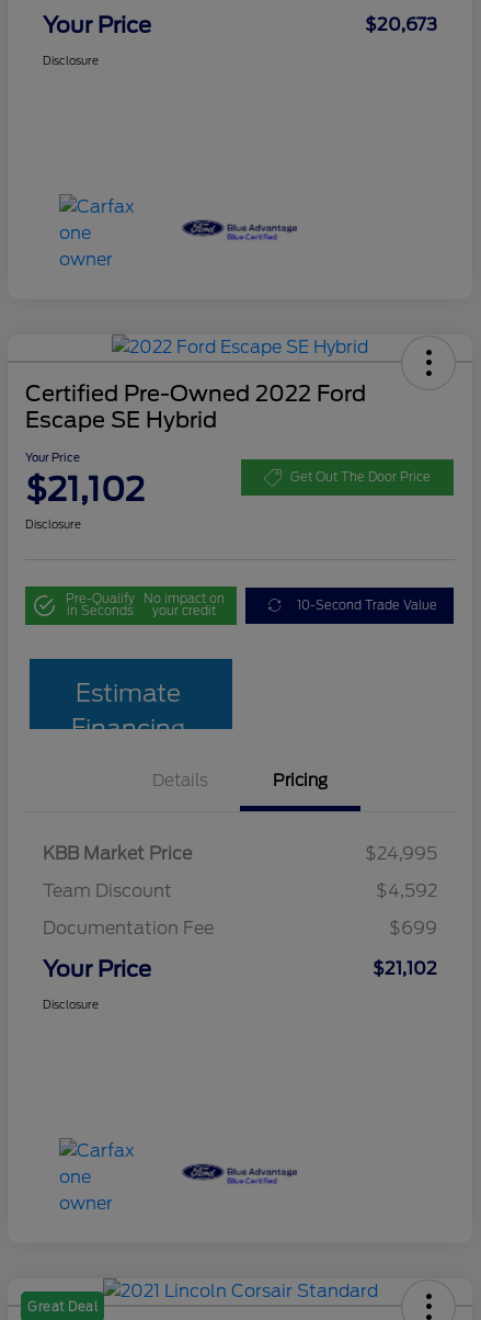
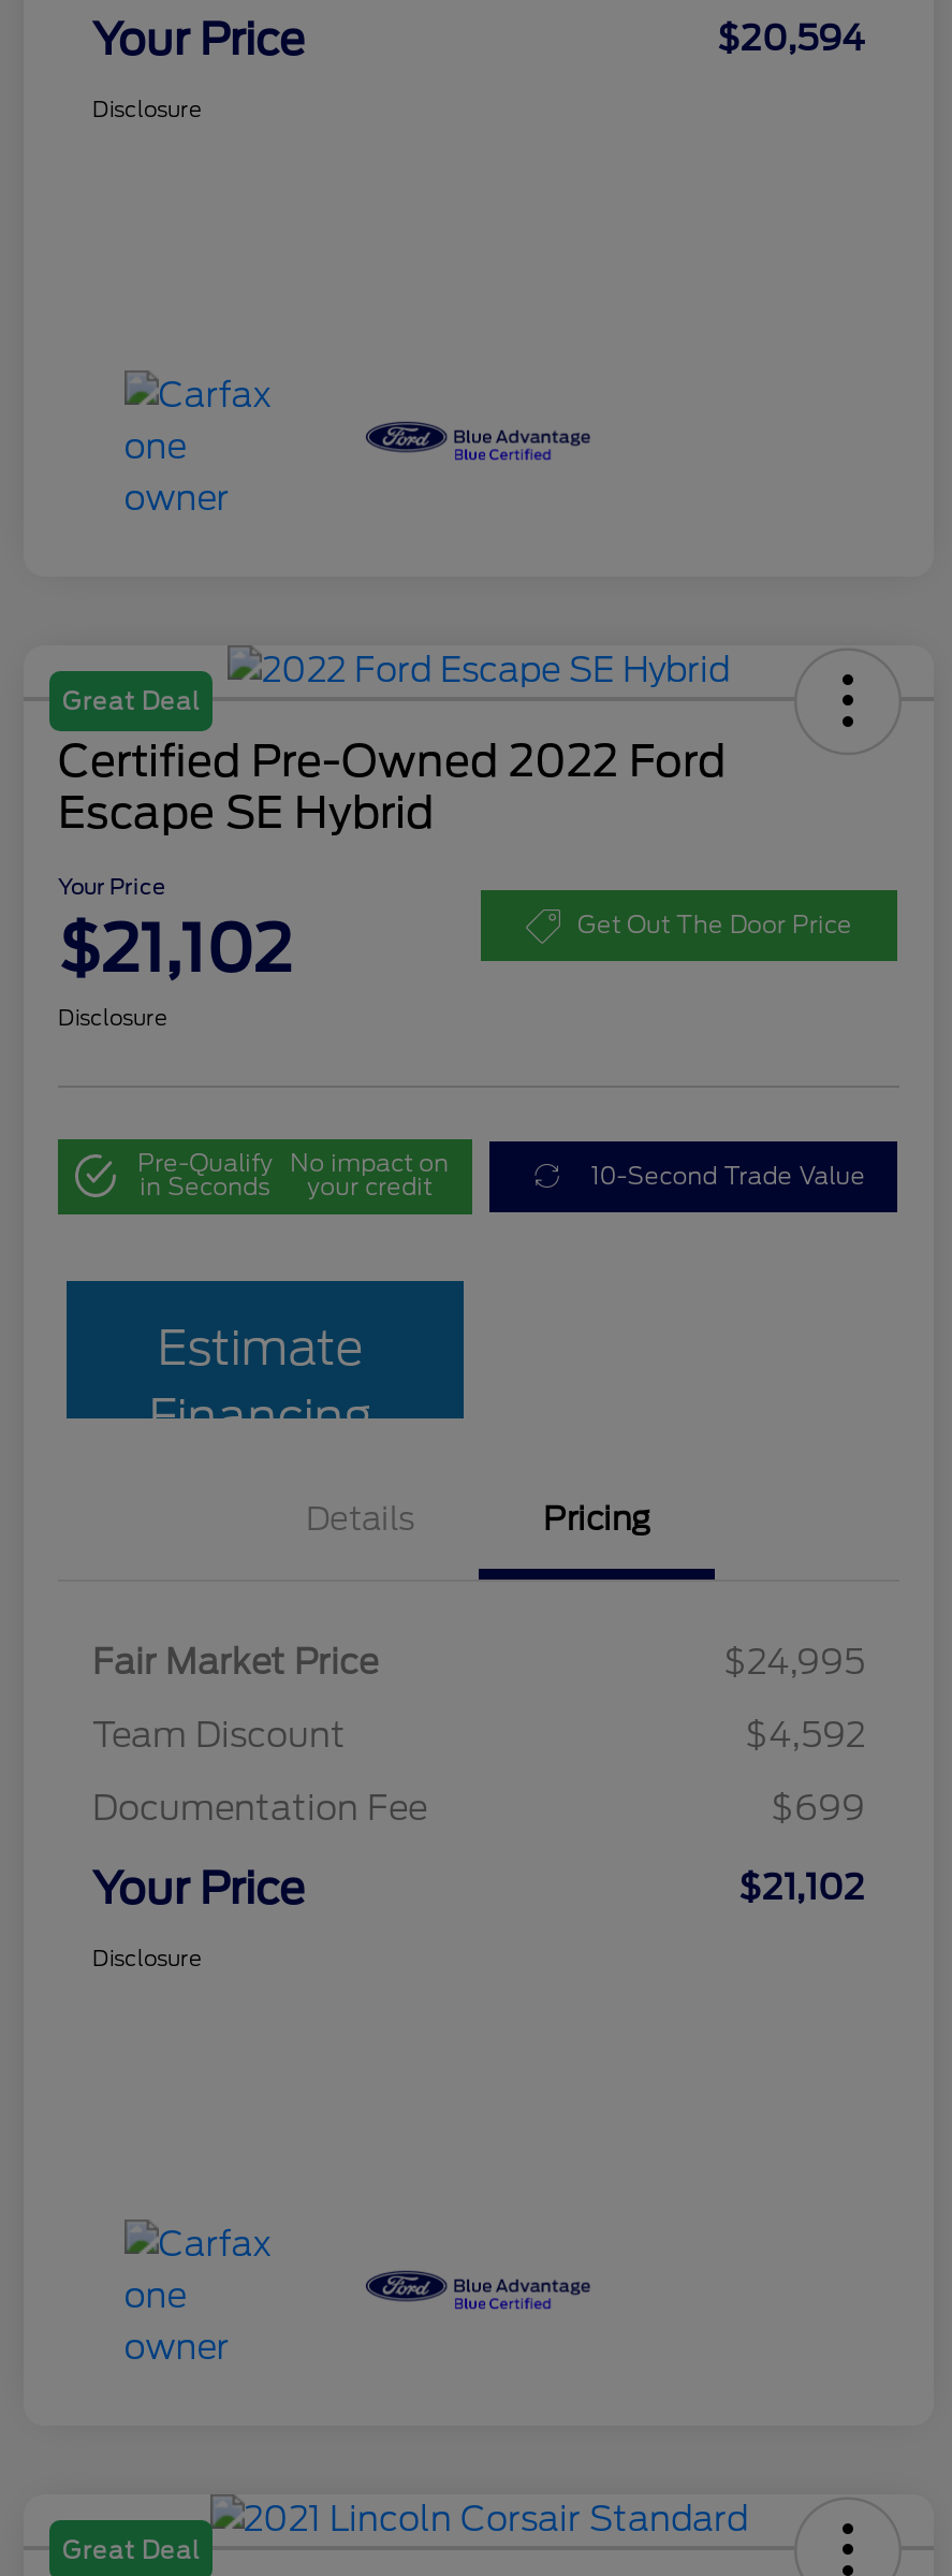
[365,14,437,35] $20,673 -> [717,18,865,59] $20,594
none -> [62,686,200,716] Great Deal
[43,843,192,864] KBB Market Price -> [92,1641,378,1682] Fair Market Price

